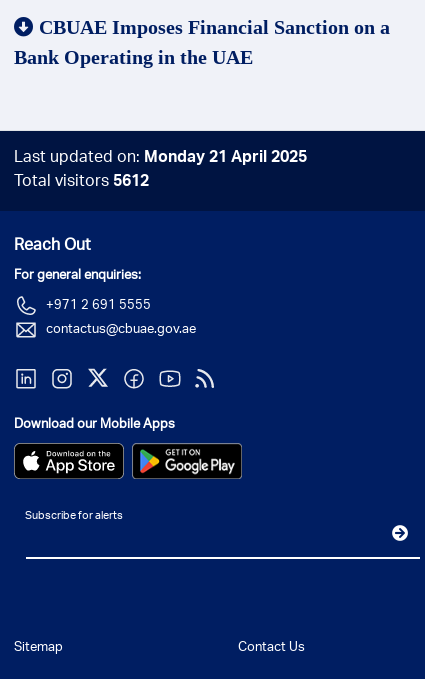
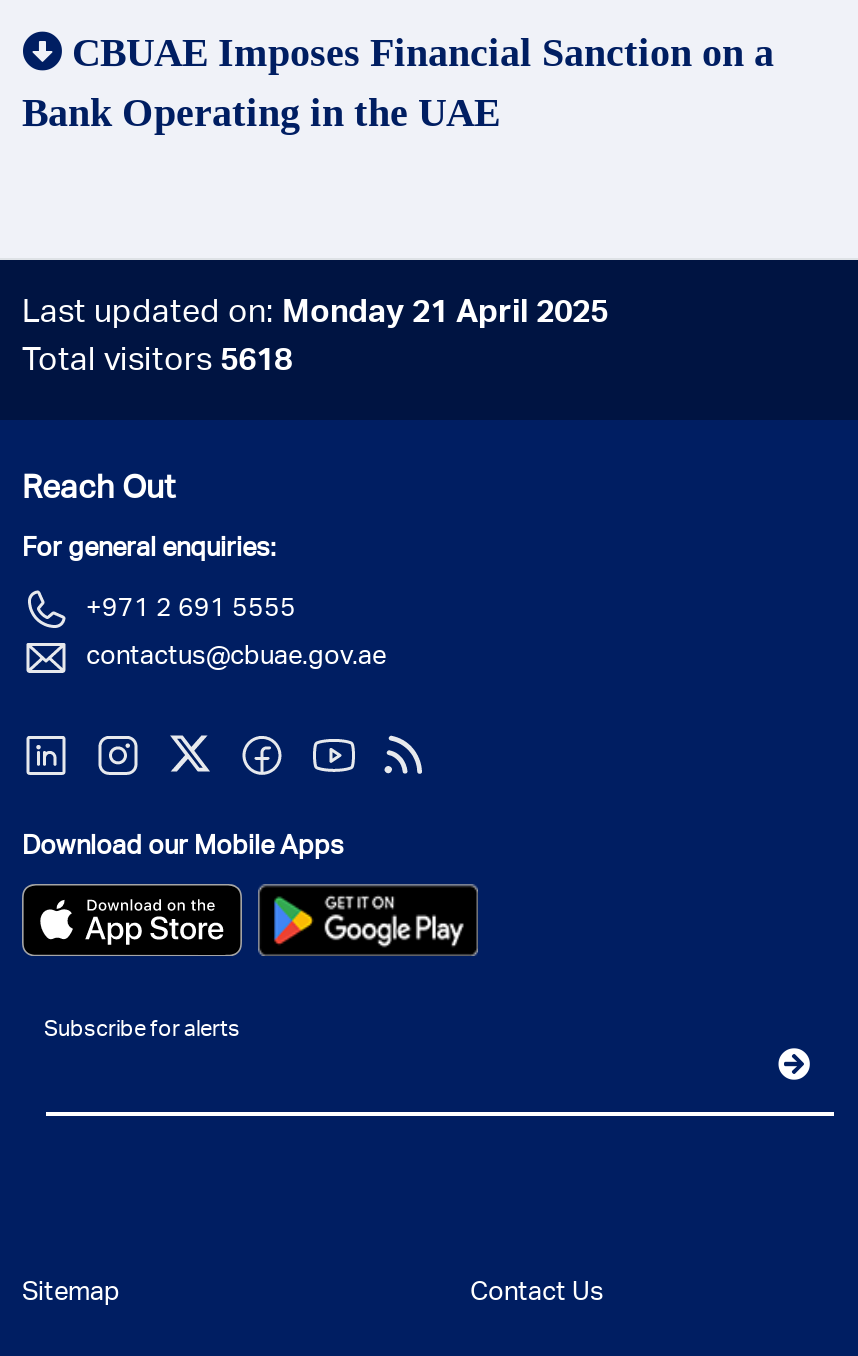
[14,175,149,191] Total visitors 5612 -> [22,348,292,380] Total visitors 5618

